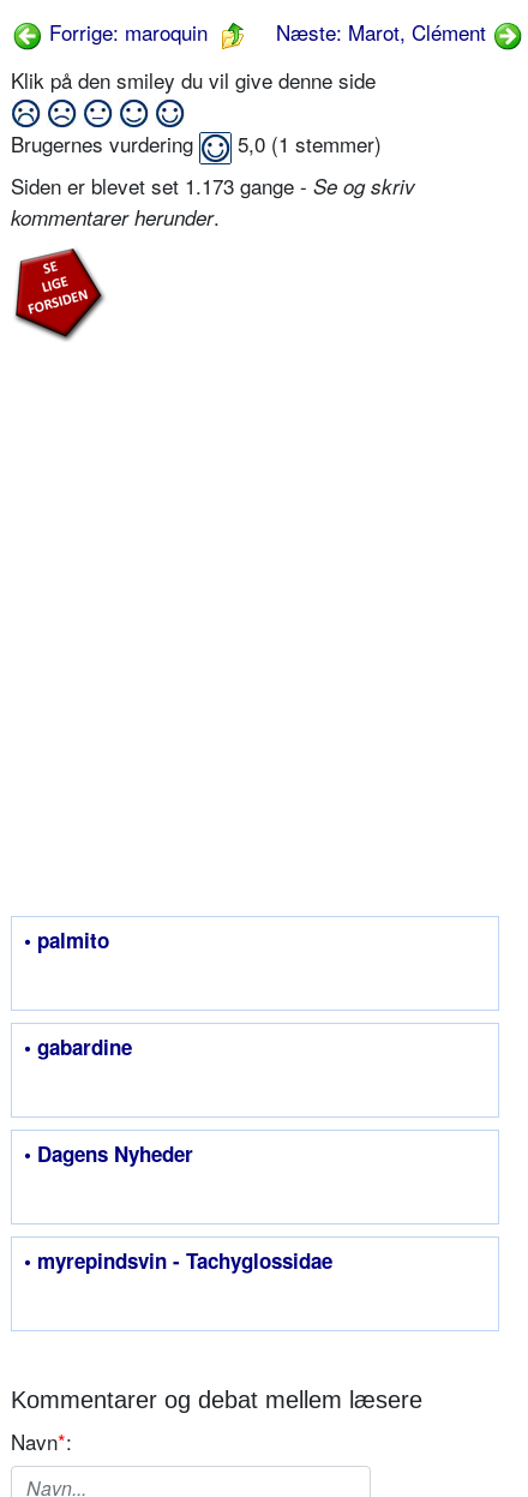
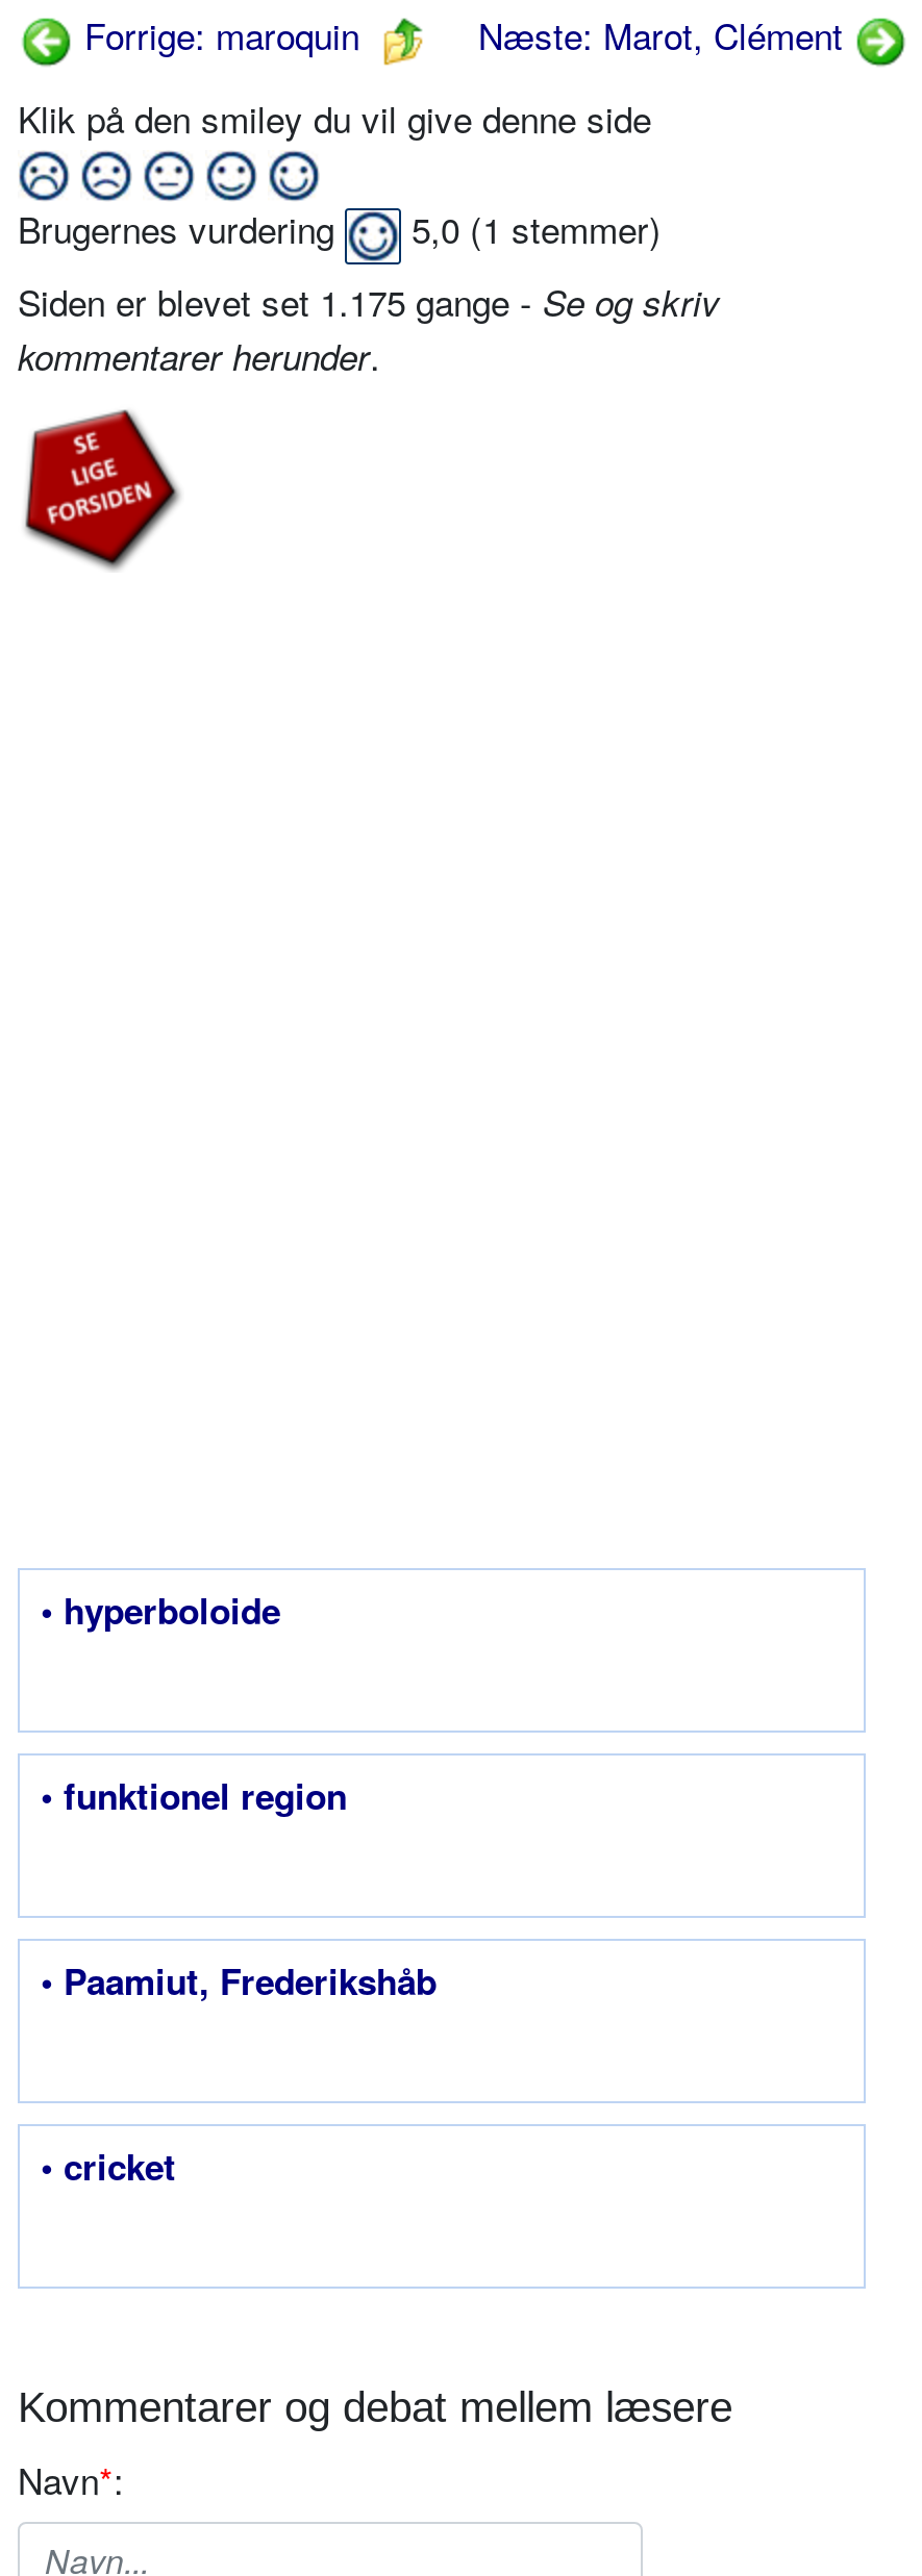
[11,170,415,200] Siden er blevet set 1.173 gange - Se og skriv -> [18,274,720,326] Siden er blevet set 1.175 gange - Se og skriv
[24,925,109,954] • palmito -> [41,1584,280,1634] • hyperboloide
[24,1032,132,1061] • gabardine -> [41,1769,347,1819] • funktionel region
[24,1139,193,1167] • Dagens Nyheder -> [41,1954,437,2004] • Paamiut, Frederikshåb
[24,1245,332,1274] • myrepindsvin - Tachyglossidae -> [41,2140,176,2190] • cricket

